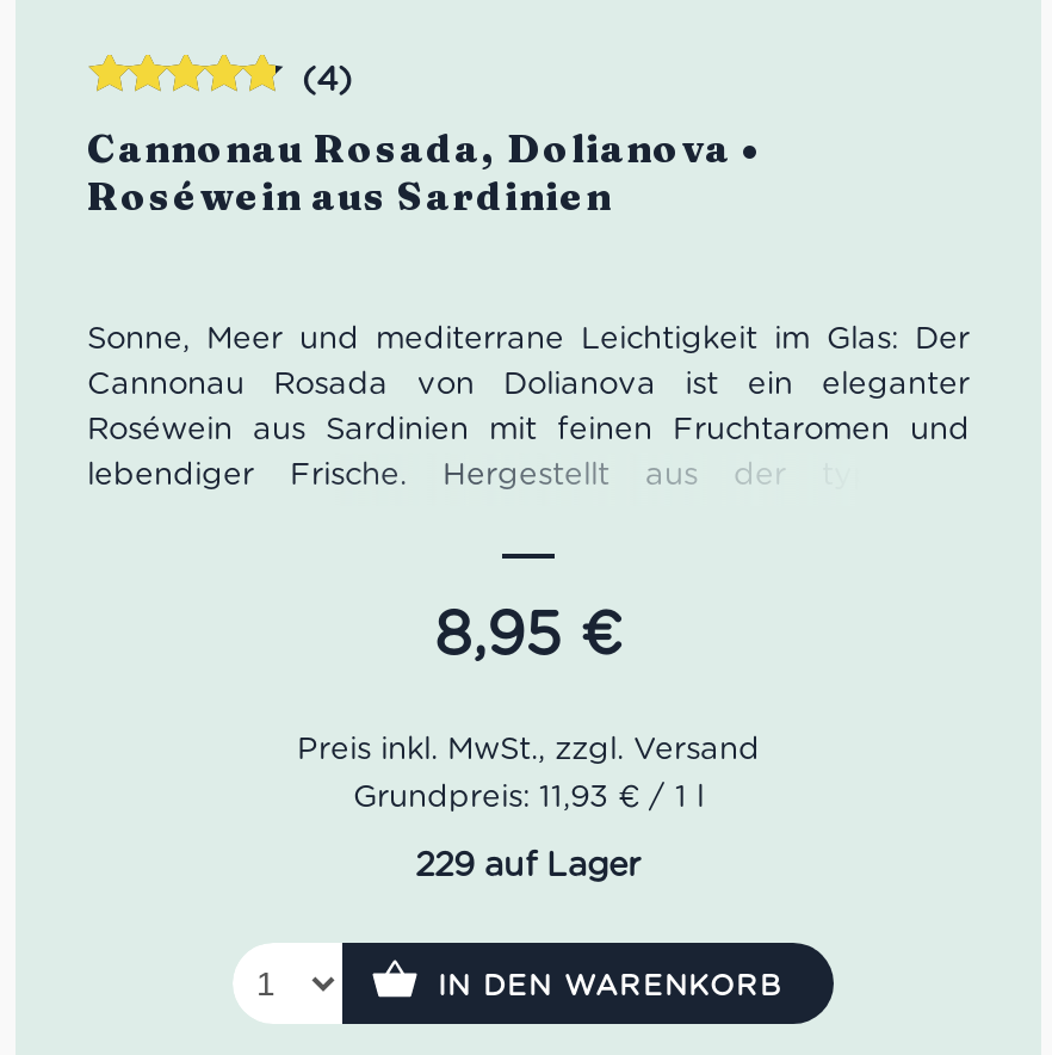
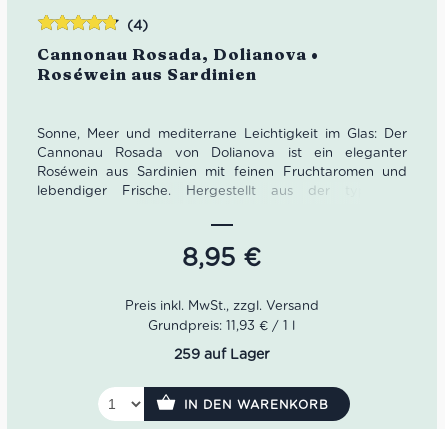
[415,845,642,884] 229 auf Lager -> [174,346,270,362] 259 auf Lager

